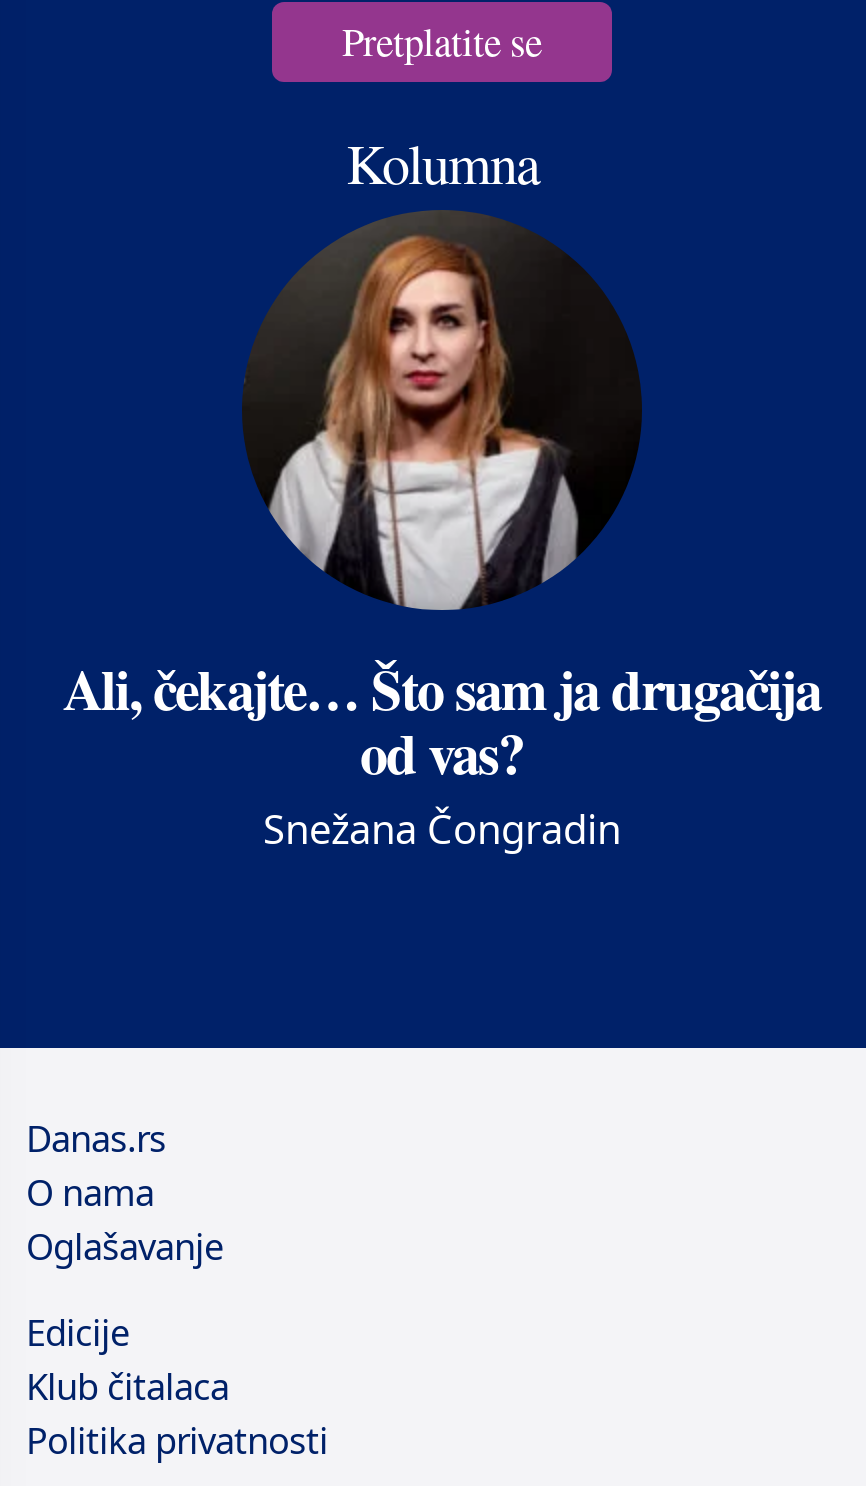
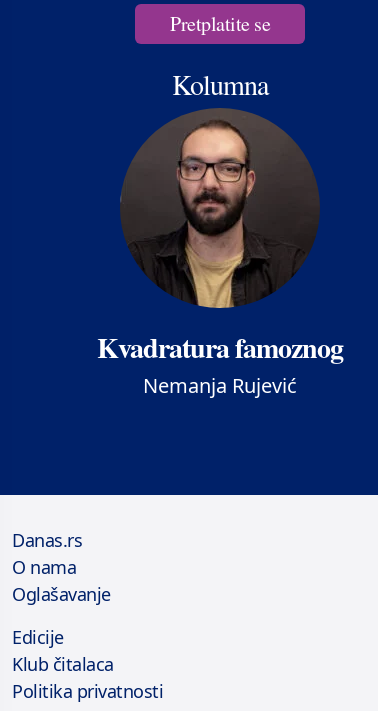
[63,225,821,857] [image] | Ali, čekajte… Što sam ja drugačija | od vas? | Snežana Čongradin -> [97,115,343,399] [image] | Kvadratura famoznog | Nemanja Rujević

